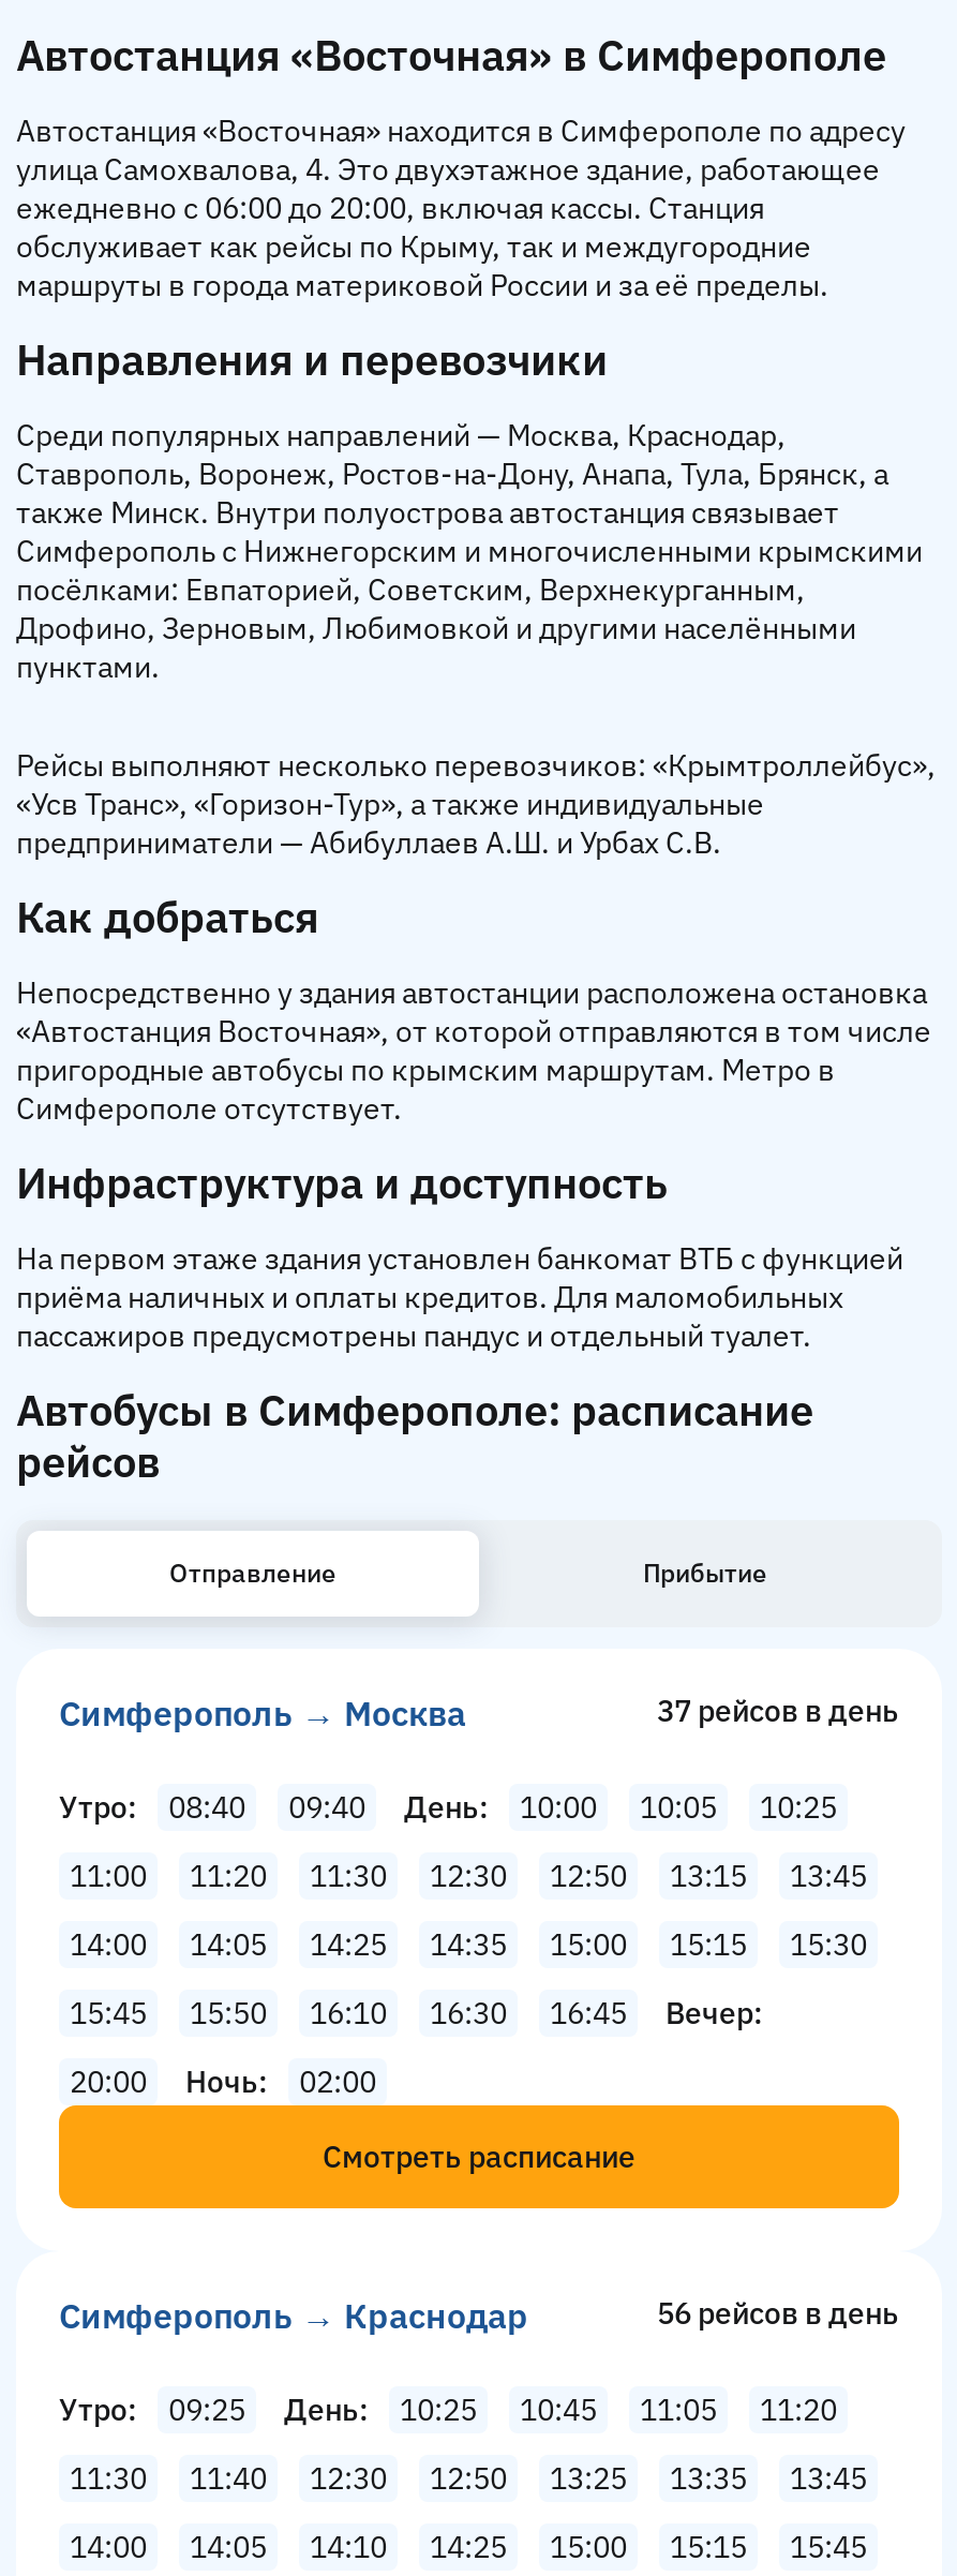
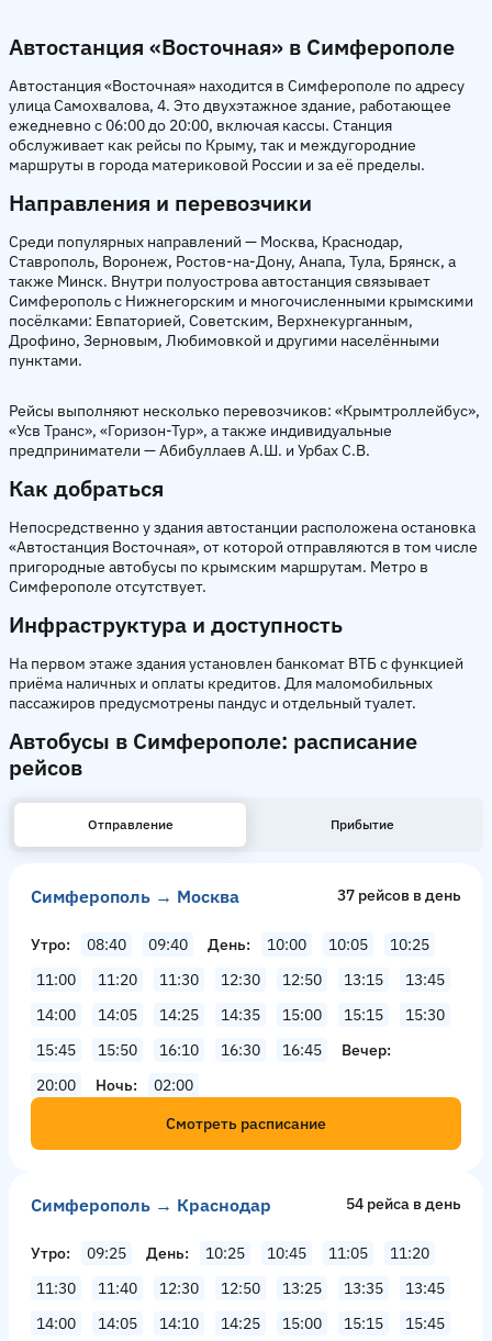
[657,2294,899,2333] 56 рейсов в день -> [346,1194,461,1214] 54 рейсa в день

